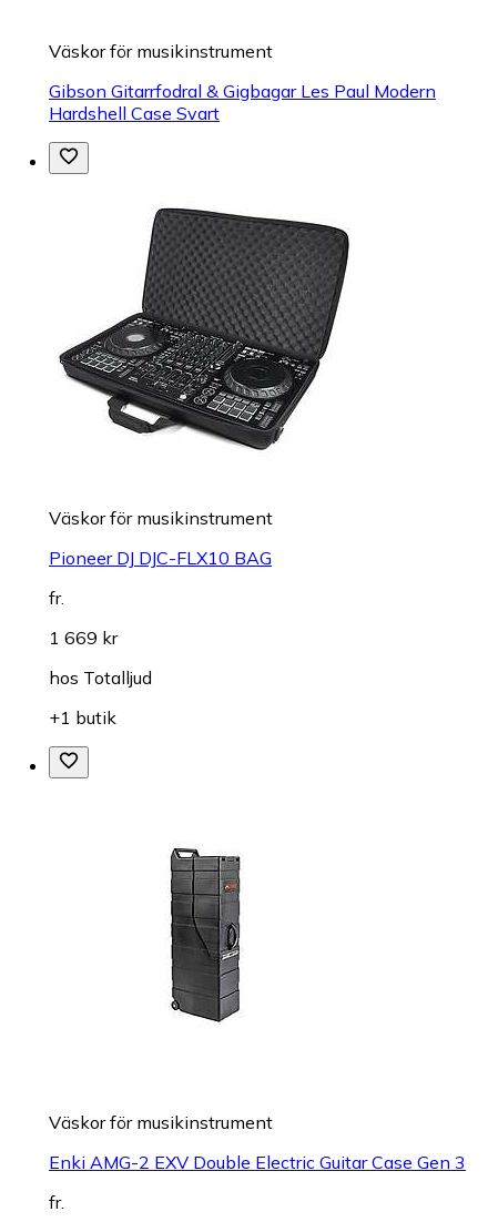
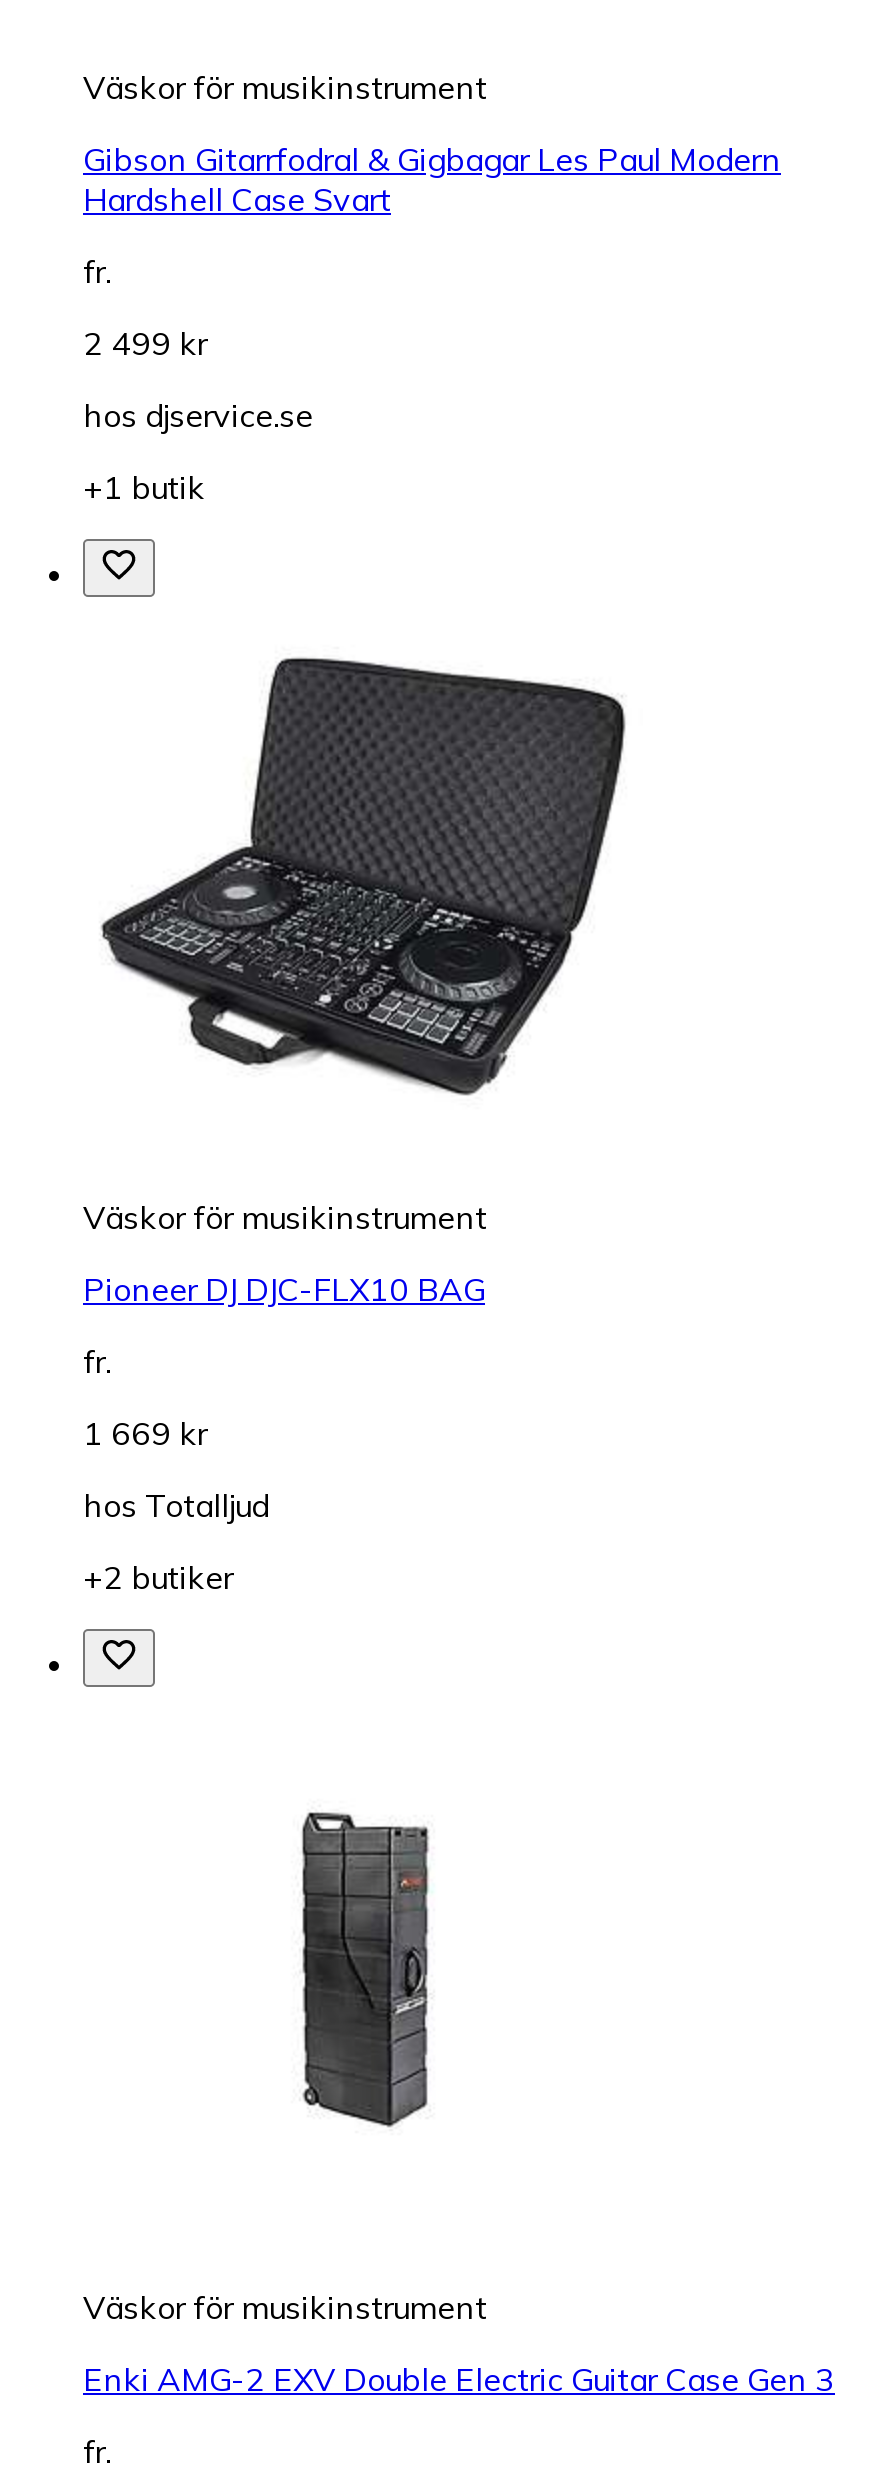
none -> [83,250,313,506] fr. | 2 499 kr | hos djservice.se | +1 butik
[49,706,116,728] +1 butik -> [83,1556,233,1596] +2 butiker

